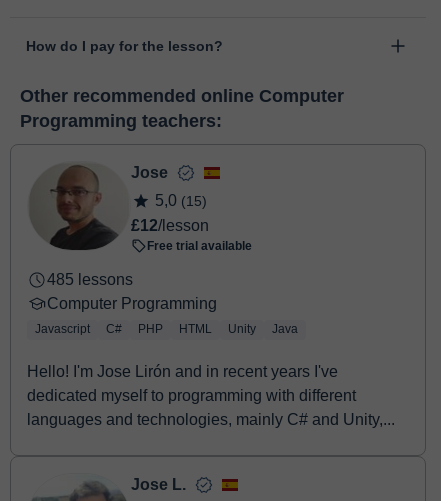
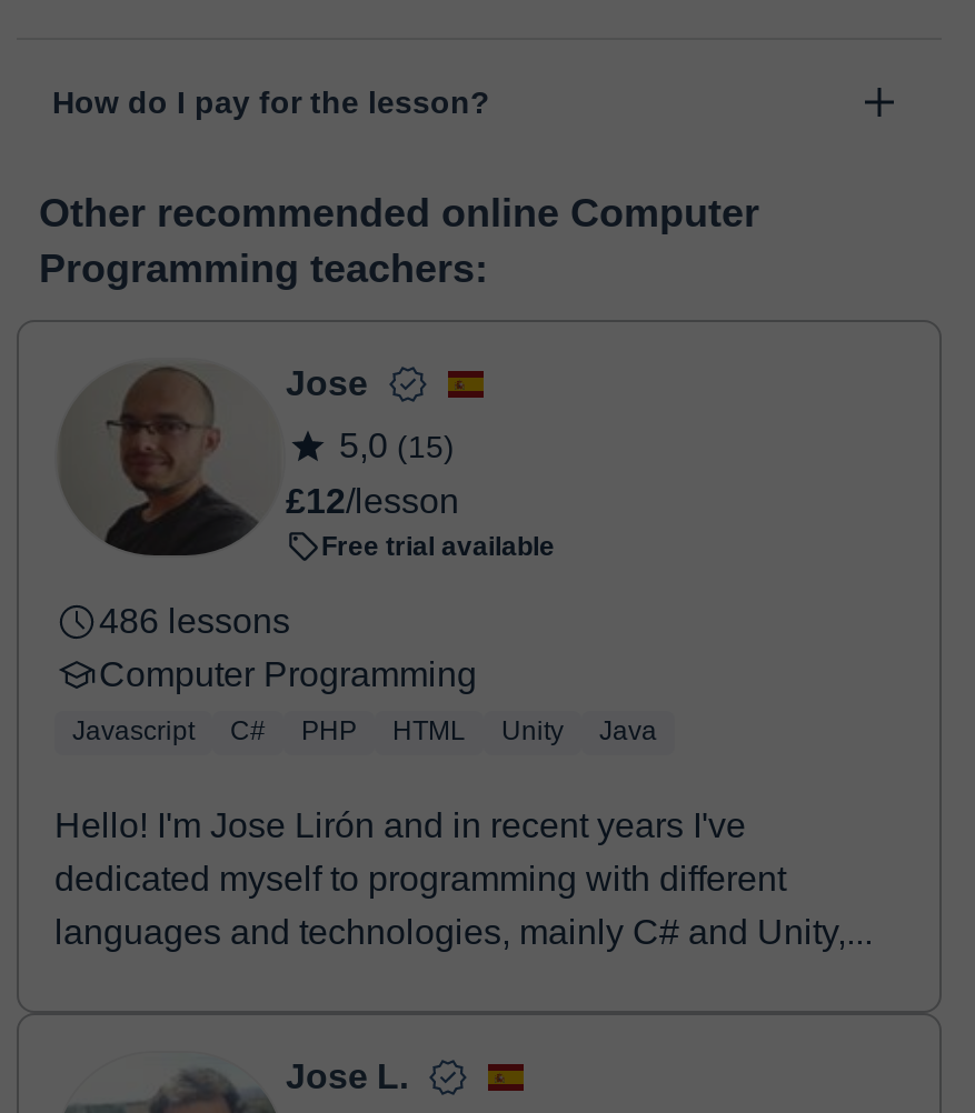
[47,271,133,288] 485 lessons -> [99,602,290,640] 486 lessons

